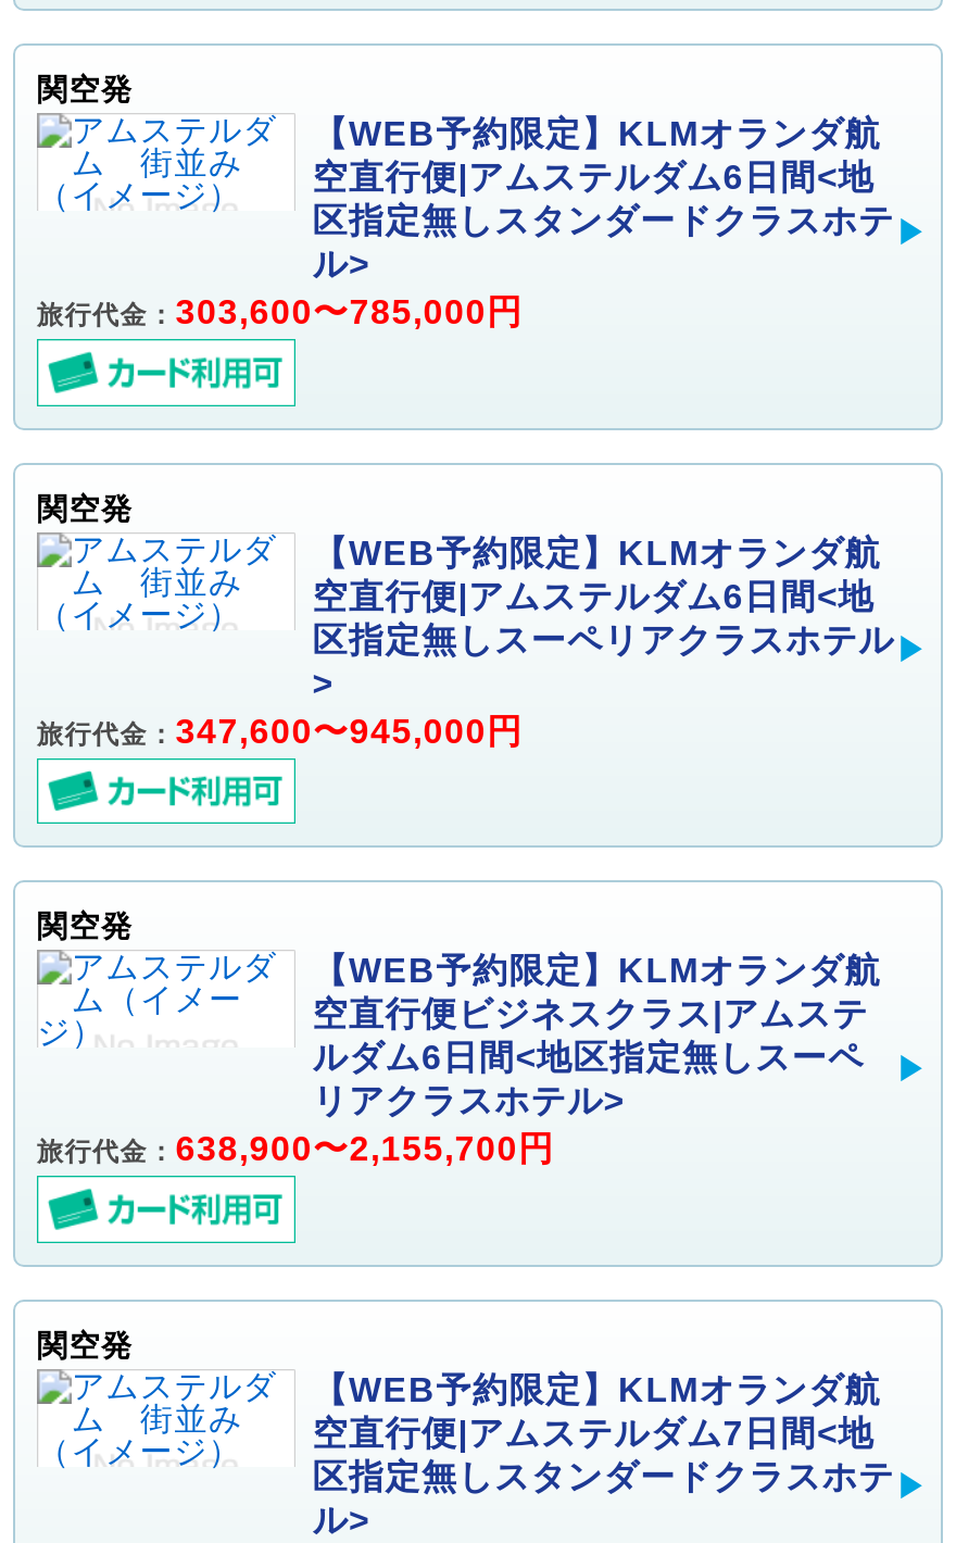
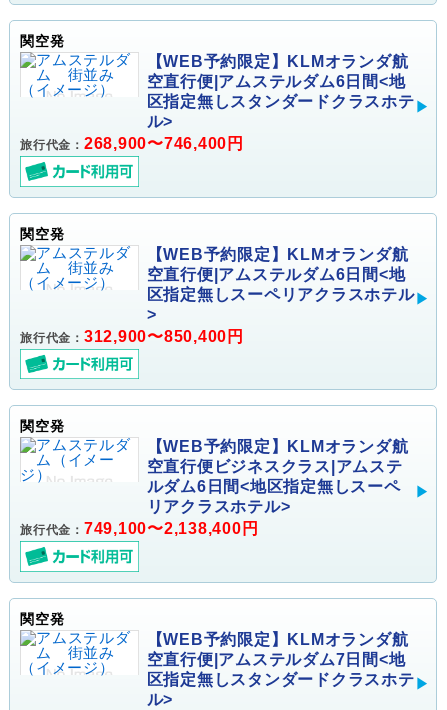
[37,294,523,331] 旅行代金：303,600〜785,000円 -> [20,135,244,152] 旅行代金：268,900〜746,400円
[37,712,523,749] 旅行代金：347,600〜945,000円 -> [20,328,244,345] 旅行代金：312,900〜850,400円
[37,1131,554,1167] 旅行代金：638,900〜2,155,700円 -> [20,520,258,537] 旅行代金：749,100〜2,138,400円

